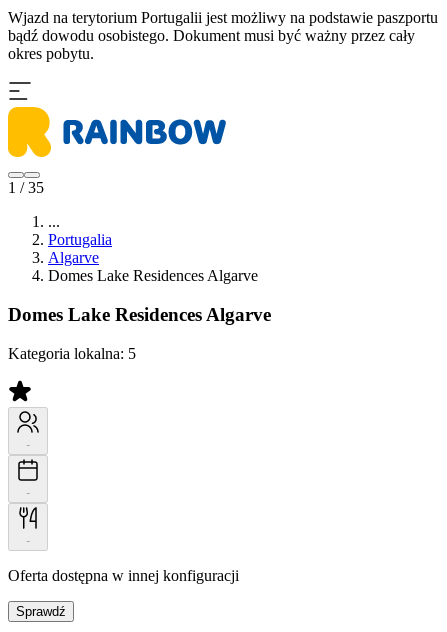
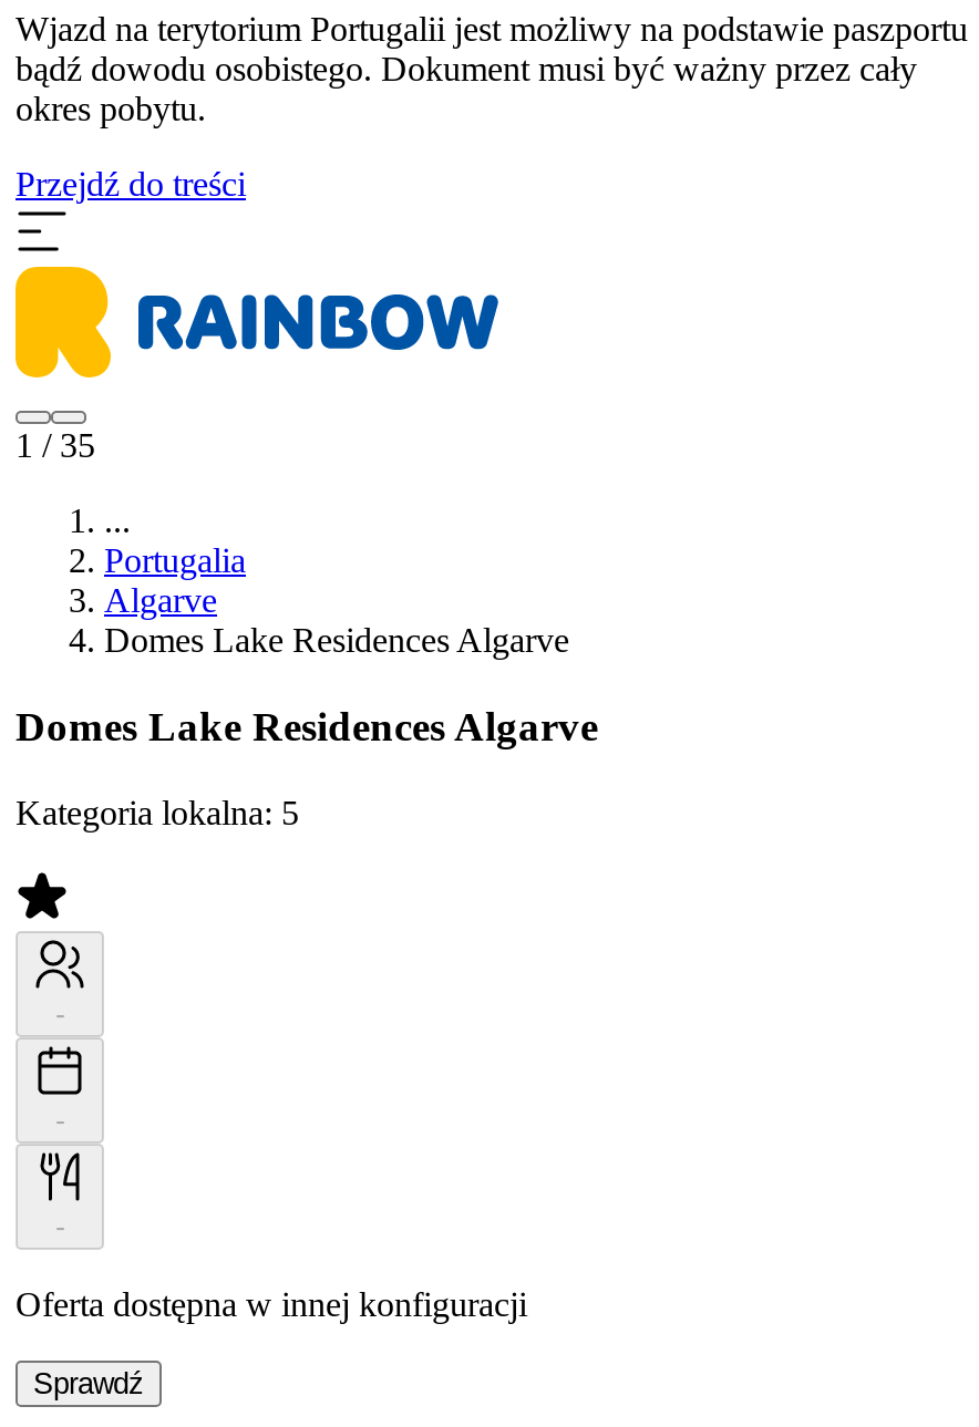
none -> [16,166,246,203] Przejdź do treści

